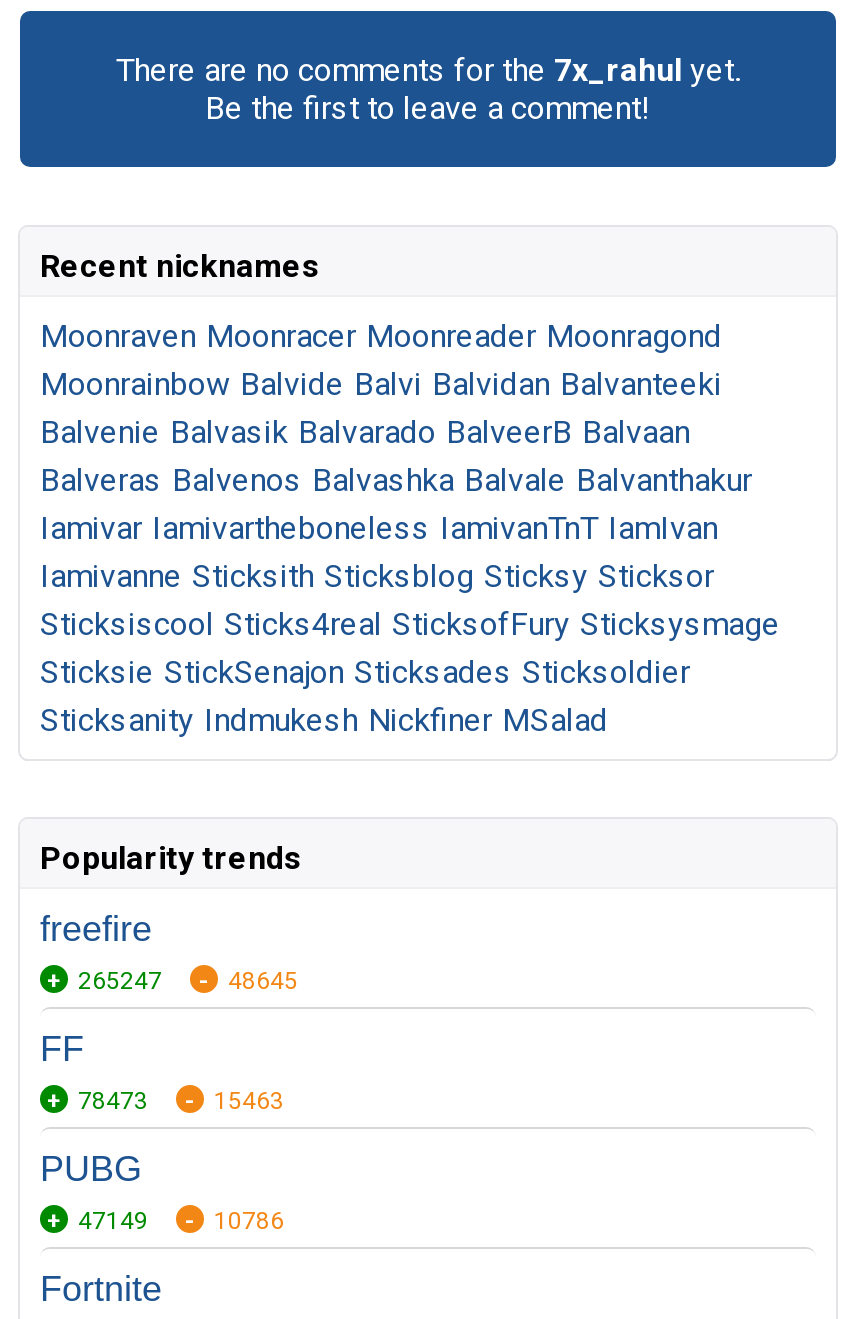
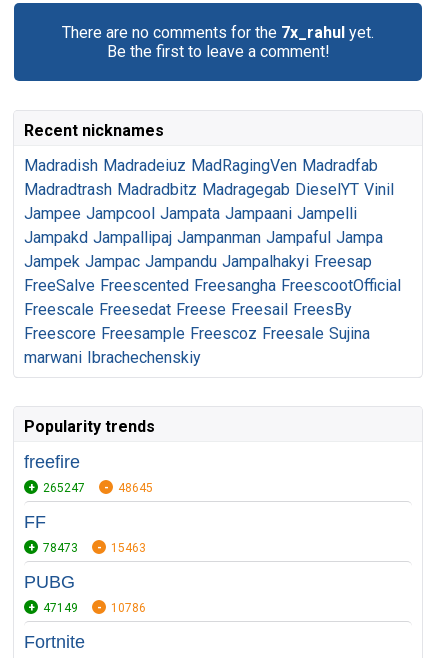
[40,317,780,739] Moonraven Moonracer Moonreader Moonragond | Moonrainbow Balvide Balvi Balvidan Balvanteeki | Balvenie Balvasik Balvarado BalveerB Balvaan | Balveras Balvenos Balvashka Balvale Balvanthakur | Iamivar Iamivartheboneless IamivanTnT IamIvan | Iamivanne Sticksith Sticksblog Sticksy Sticksor | Sticksiscool Sticks4real SticksofFury Sticksysmage | Sticksie StickSenajon Sticksades Sticksoldier | Sticksanity Indmukesh Nickfiner MSalad -> [24,156,401,367] Madradish Madradeiuz MadRagingVen Madradfab | Madradtrash Madradbitz Madragegab DieselYT Vinil | Jampee Jampcool Jampata Jampaani Jampelli | Jampakd Jampallipaj Jampanman Jampaful Jampa | Jampek Jampac Jampandu Jampalhakyi Freesap | FreeSalve Freescented Freesangha FreescootOfficial | Freescale Freesedat Freese Freesail FreesBy | Freescore Freesample Freescoz Freesale Sujina | marwani Ibrachechenskiy

